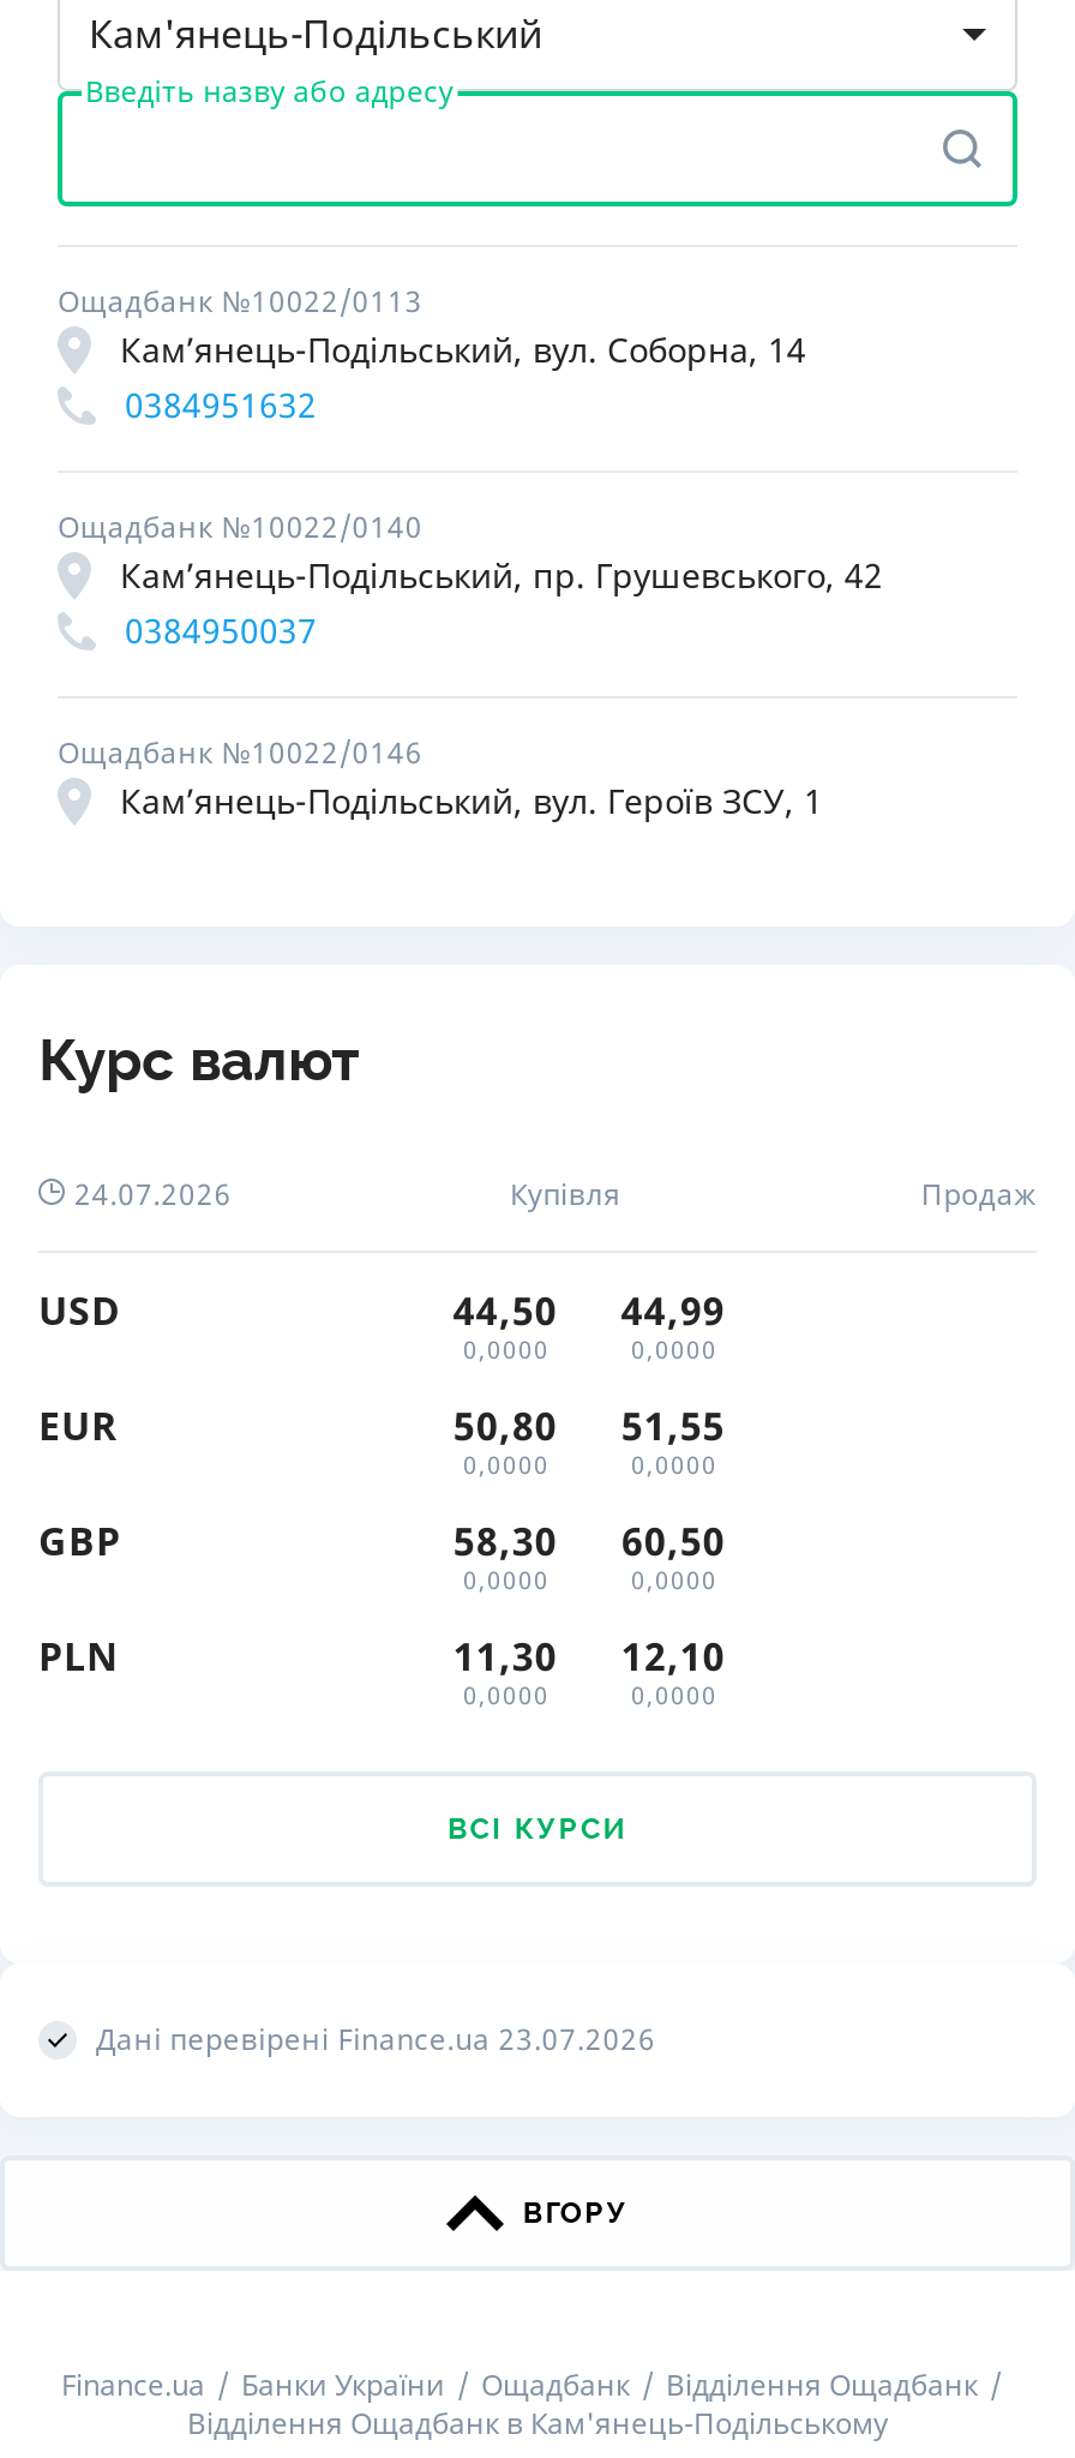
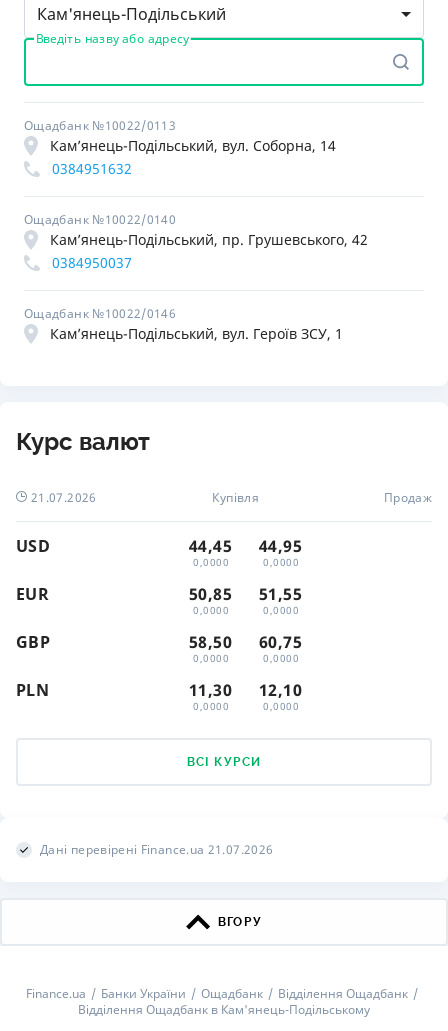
[74,1174,232,1215] 24.07.2026 -> [31,489,97,506] 21.07.2026
[454,1284,558,1337] 44,50 -> [189,535,232,557] 44,45
[621,1284,726,1337] 44,99 -> [259,535,302,557] 44,95
[454,1399,726,1452] 50,80 51,55 -> [189,583,302,605] 50,85 51,55
[454,1515,558,1567] 58,30 -> [189,631,232,653] 58,50
[621,1515,726,1567] 60,50 -> [259,631,302,653] 60,75
[96,2019,656,2060] Дані перевірені Finance.ua 23.07.2026 -> [40,841,273,858] Дані перевірені Finance.ua 21.07.2026

